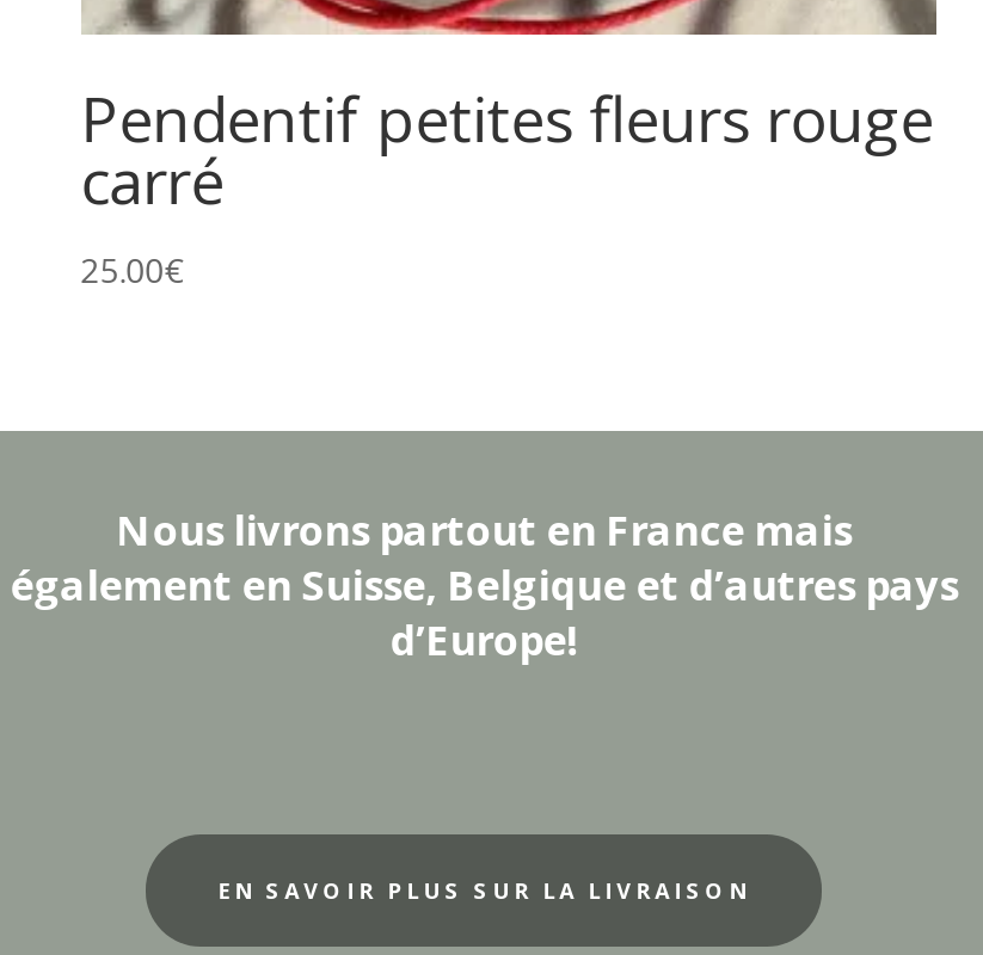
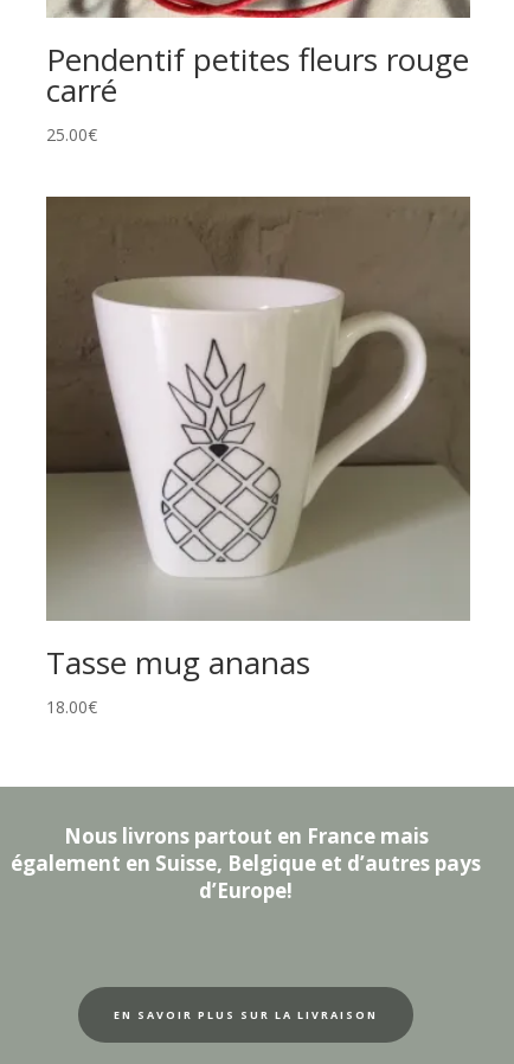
none -> [45,196,471,718] [image] | Tasse mug ananas | 18.00€

